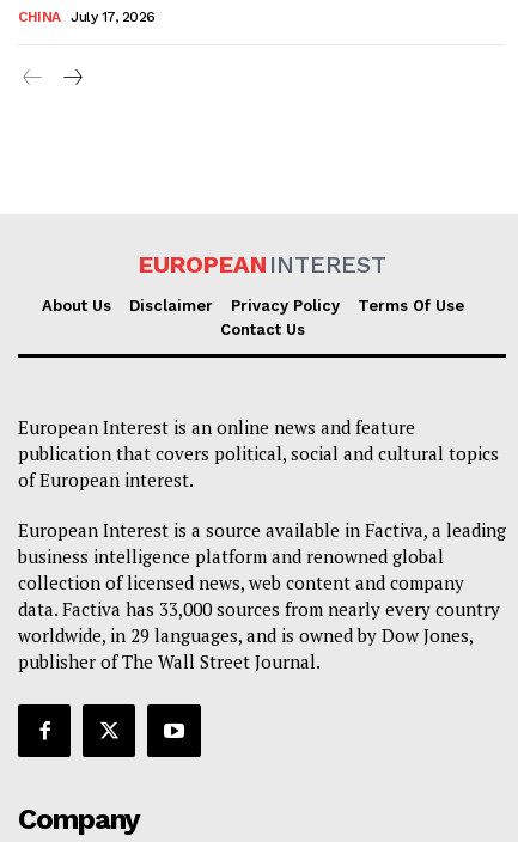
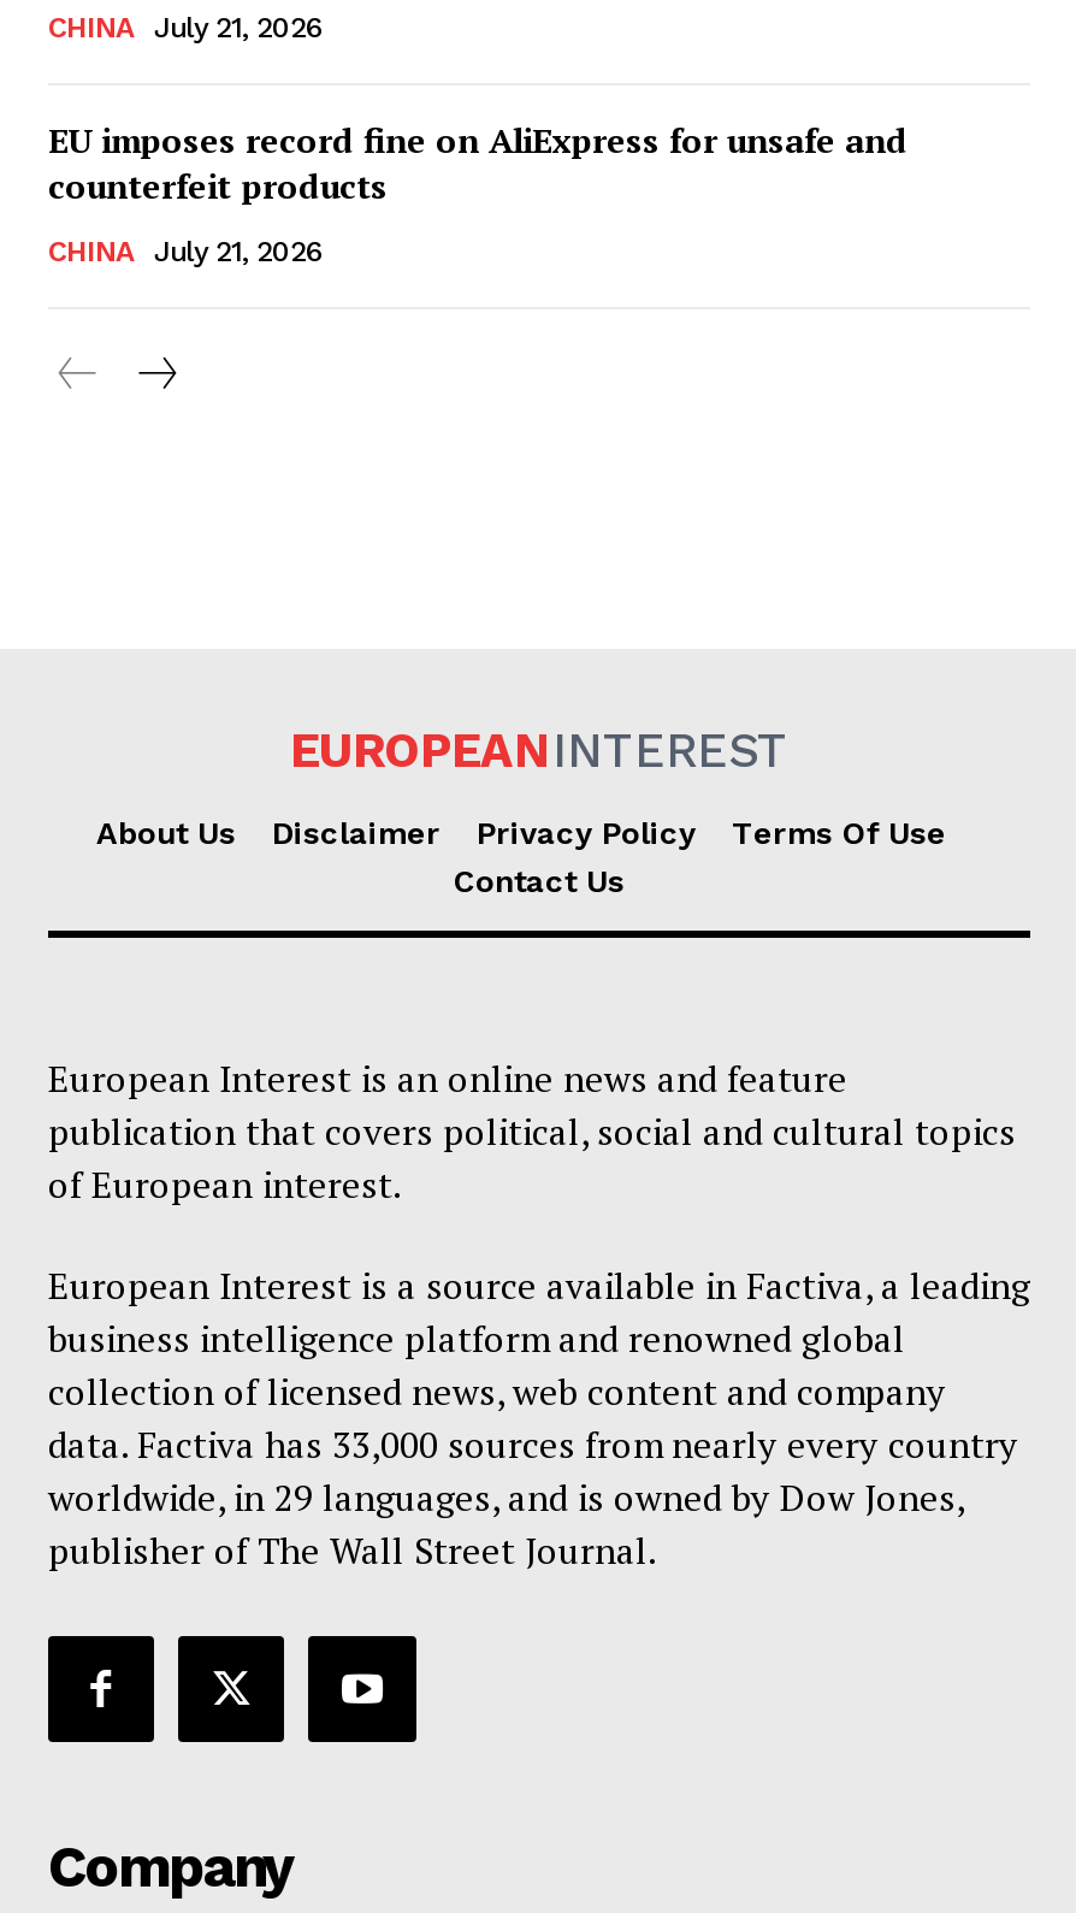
[71,8,155,25] July 17, 2026 -> [48,11,907,268] July 21, 2026 | EU imposes record fine on AliExpress for unsafe and | counterfeit products | CHINA | July 21, 2026

